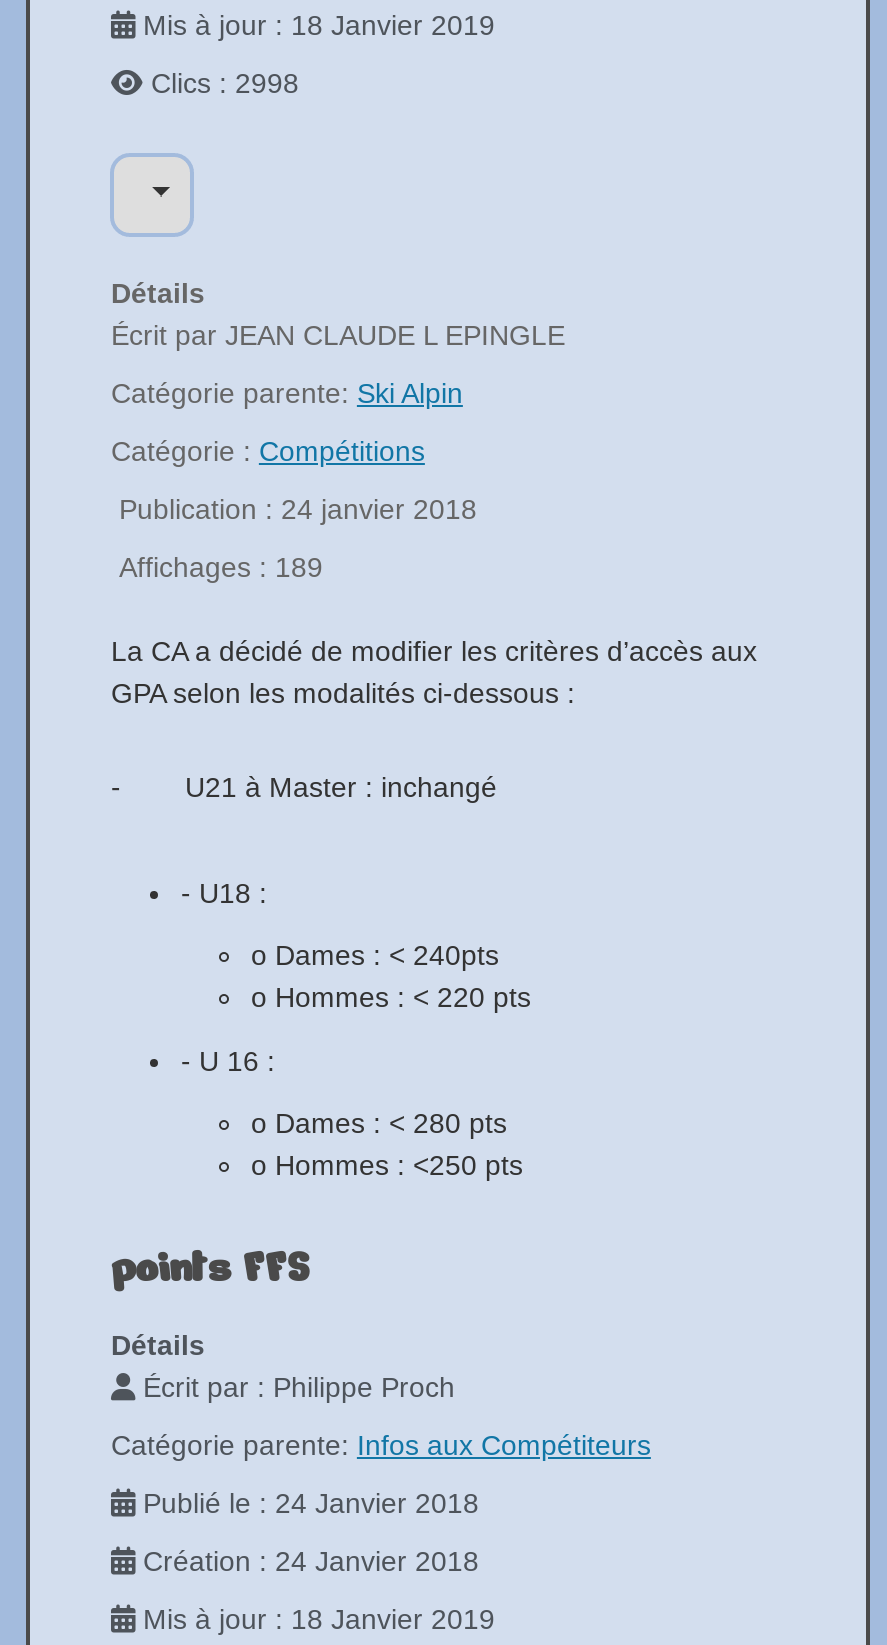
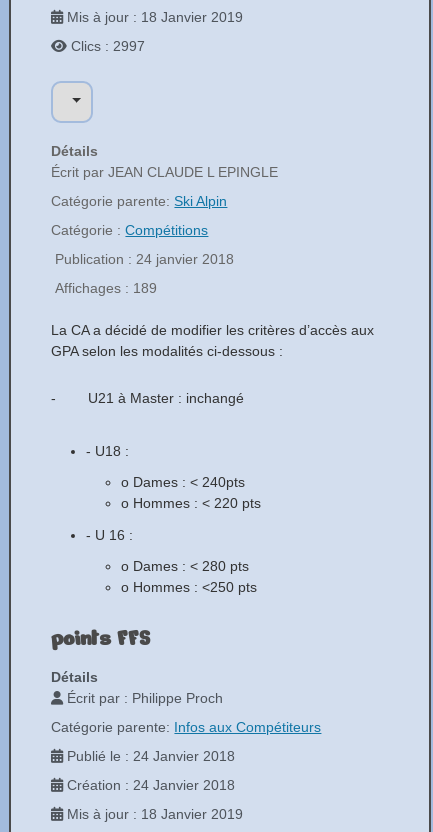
[151,67,299,99] Clics : 2998 -> [71,38,145,54] Clics : 2997

